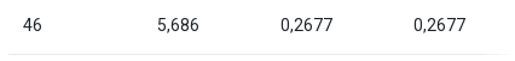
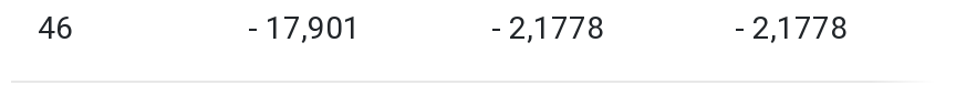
[157,16,465,35] 5,686 | 0,2677 | 0,2677 -> [248,11,848,46] - 17,901 | - 2,1778 | - 2,1778

